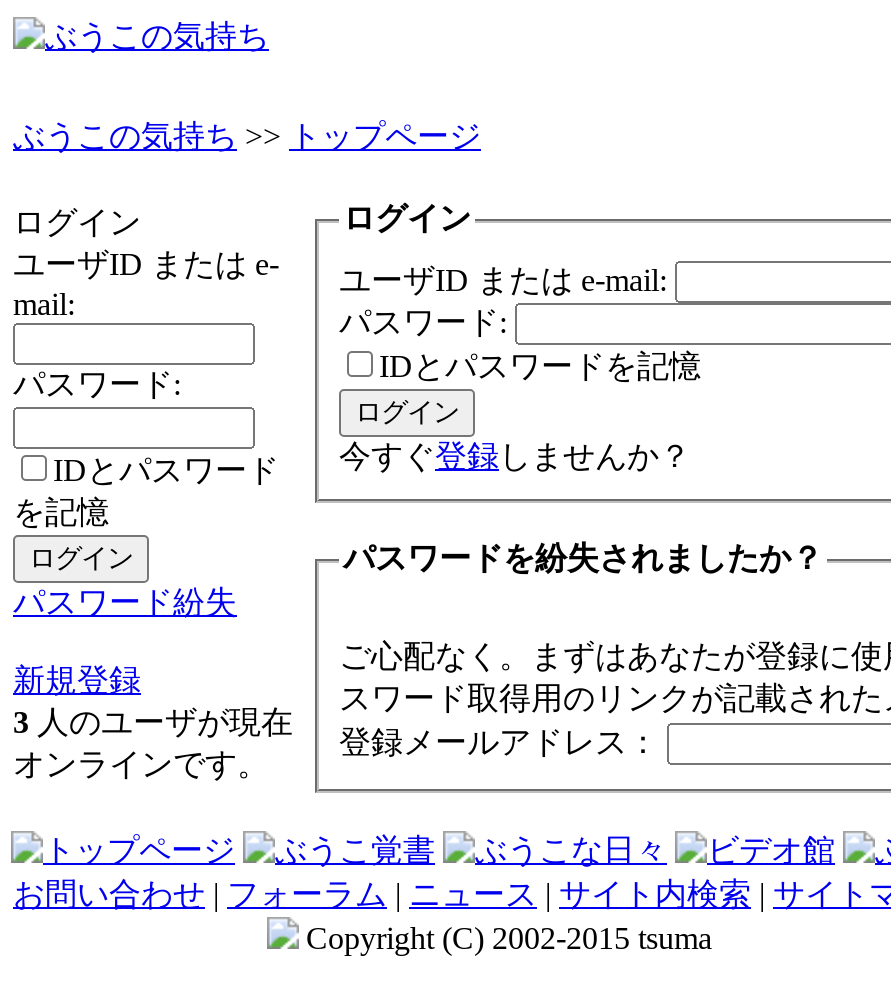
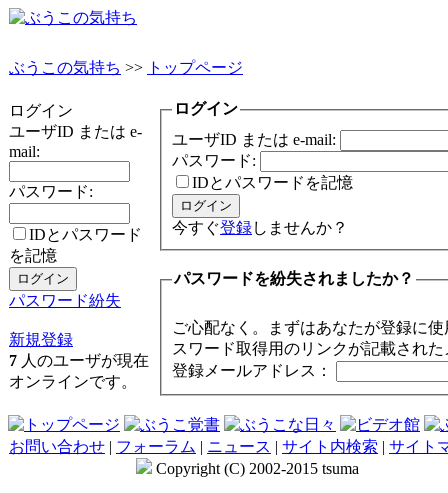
[13,705,293,739] 3人のユーザが現在 -> [9,352,149,369] 7人のユーザが現在

